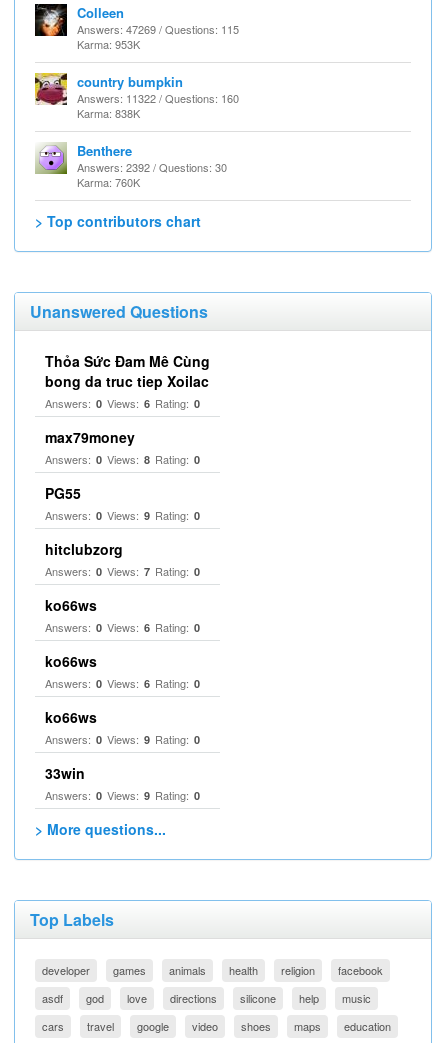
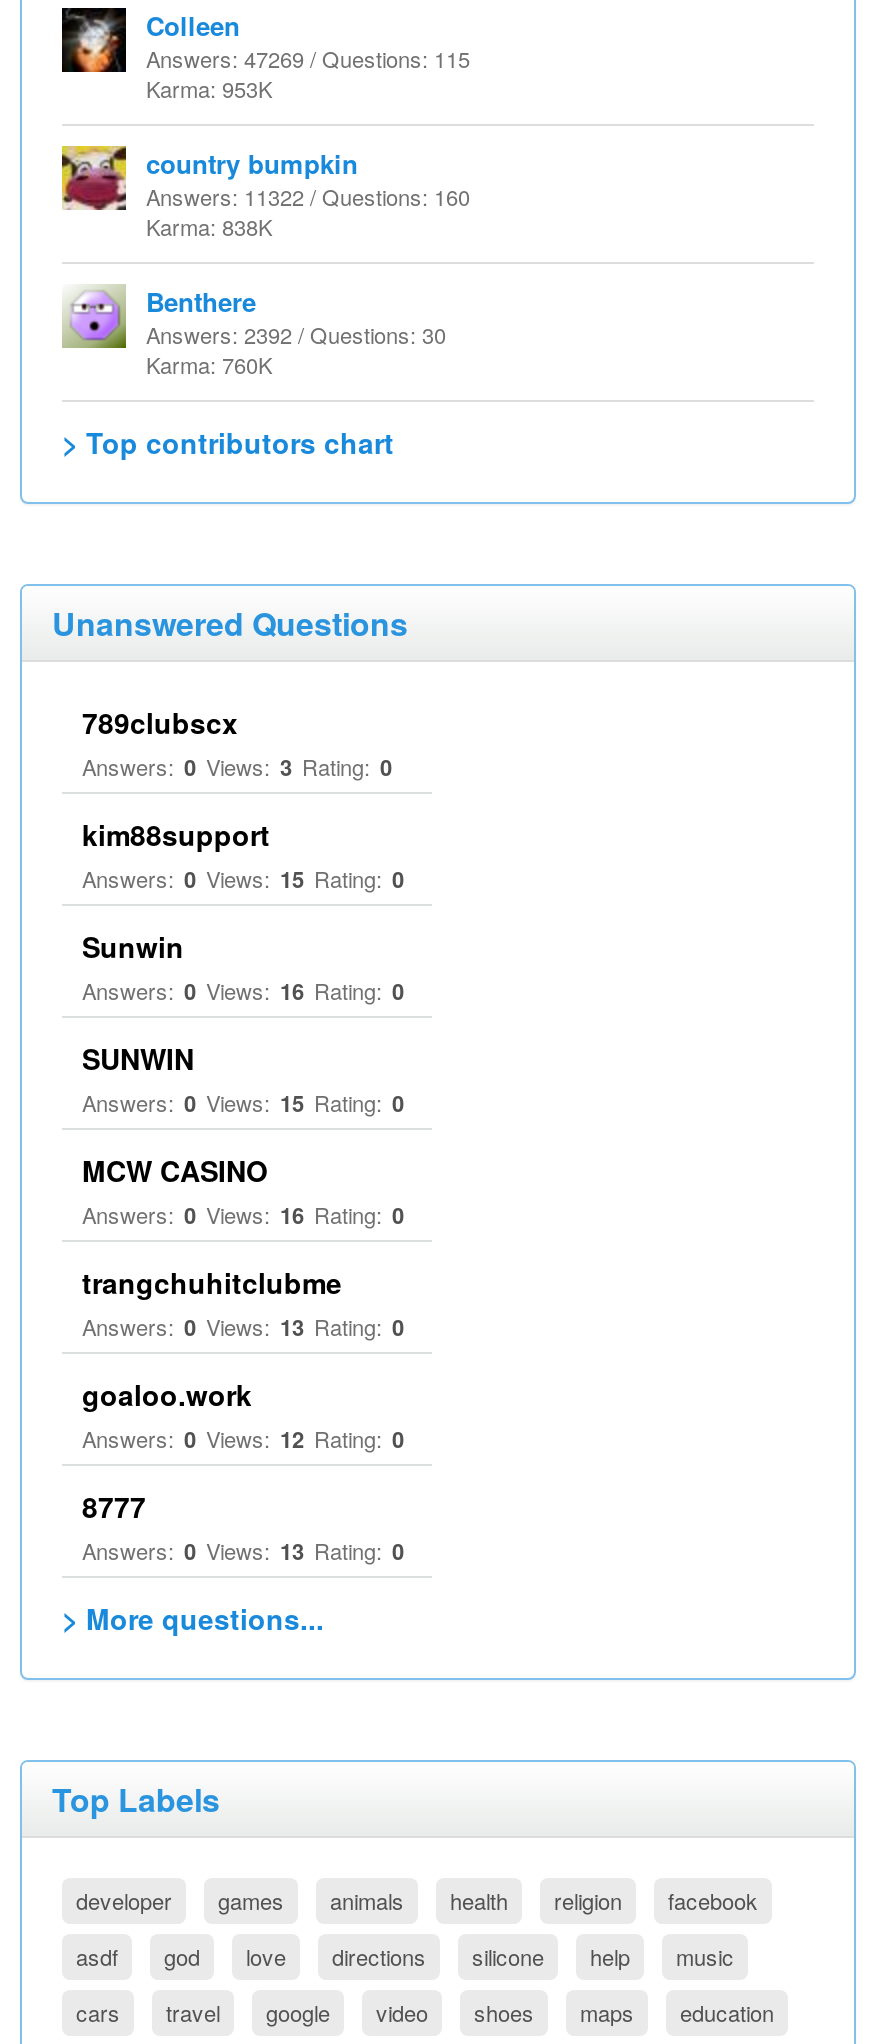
[45,351,210,411] Thỏa Sức Đam Mê Cùng | bong da truc tiep Xoilac | Answers: 0 Views: 6 Rating: 0 -> [82,701,392,781] 789clubscx | Answers: 0 Views: 3 Rating: 0
[45,427,200,467] max79money | Answers: 0 Views: 8 Rating: 0 -> [82,813,404,893] kim88support | Answers: 0 Views: 15 Rating: 0
[45,483,200,523] PG55 | Answers: 0 Views: 9 Rating: 0 -> [82,925,404,1005] Sunwin | Answers: 0 Views: 16 Rating: 0
[45,539,200,579] hitclubzorg | Answers: 0 Views: 7 Rating: 0 -> [82,1037,404,1117] SUNWIN | Answers: 0 Views: 15 Rating: 0
[45,595,200,635] ko66ws | Answers: 0 Views: 6 Rating: 0 -> [82,1149,404,1229] MCW CASINO | Answers: 0 Views: 16 Rating: 0
[45,651,200,691] ko66ws | Answers: 0 Views: 6 Rating: 0 -> [82,1261,404,1341] trangchuhitclubme | Answers: 0 Views: 13 Rating: 0
[45,707,200,747] ko66ws | Answers: 0 Views: 9 Rating: 0 -> [82,1373,404,1453] goaloo.work | Answers: 0 Views: 12 Rating: 0
[45,763,200,803] 33win | Answers: 0 Views: 9 Rating: 0 -> [82,1485,404,1565] 8777 | Answers: 0 Views: 13 Rating: 0

